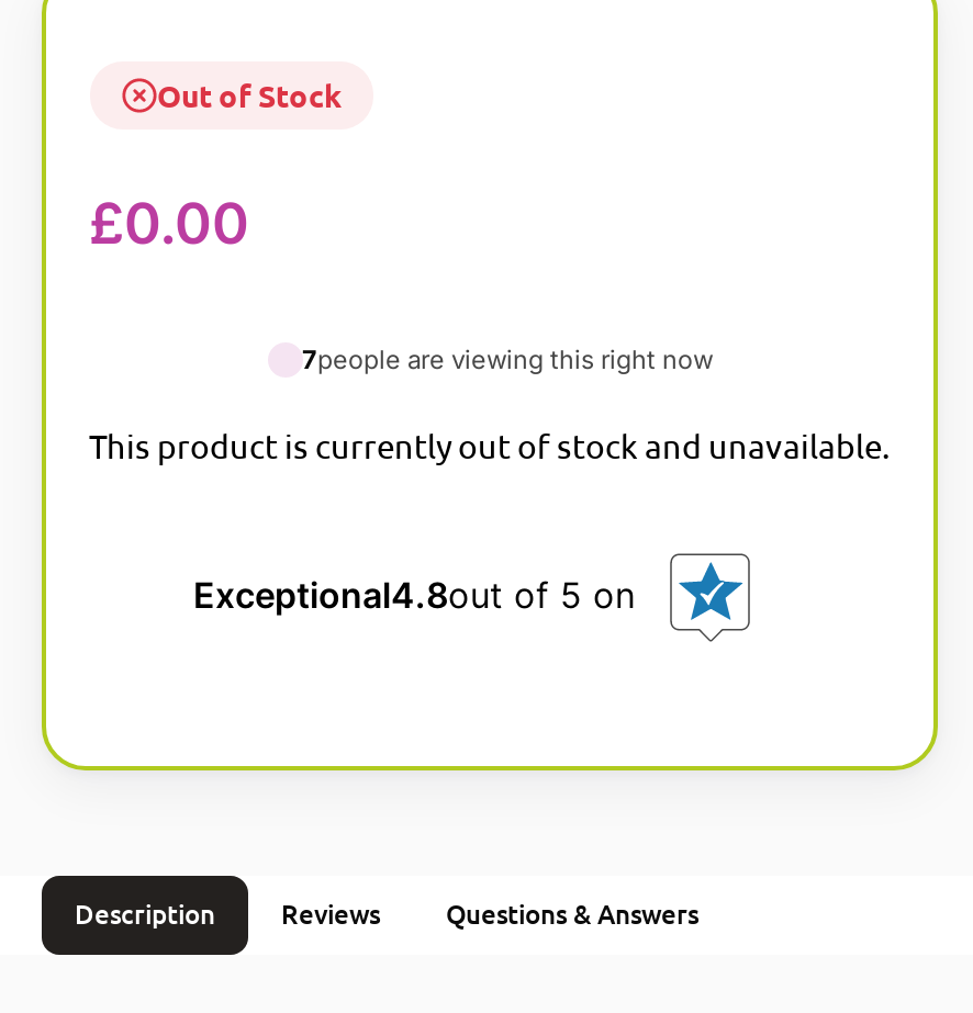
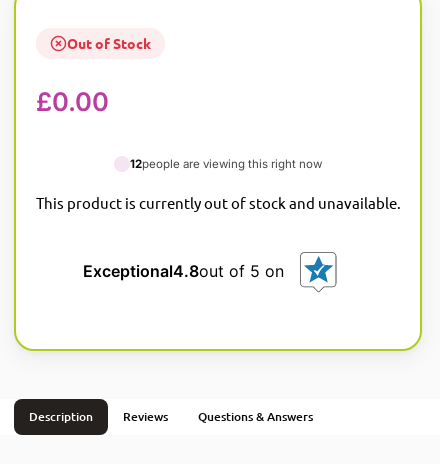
[302,344,713,375] 7people are viewing this right now -> [130,157,322,171] 12people are viewing this right now

